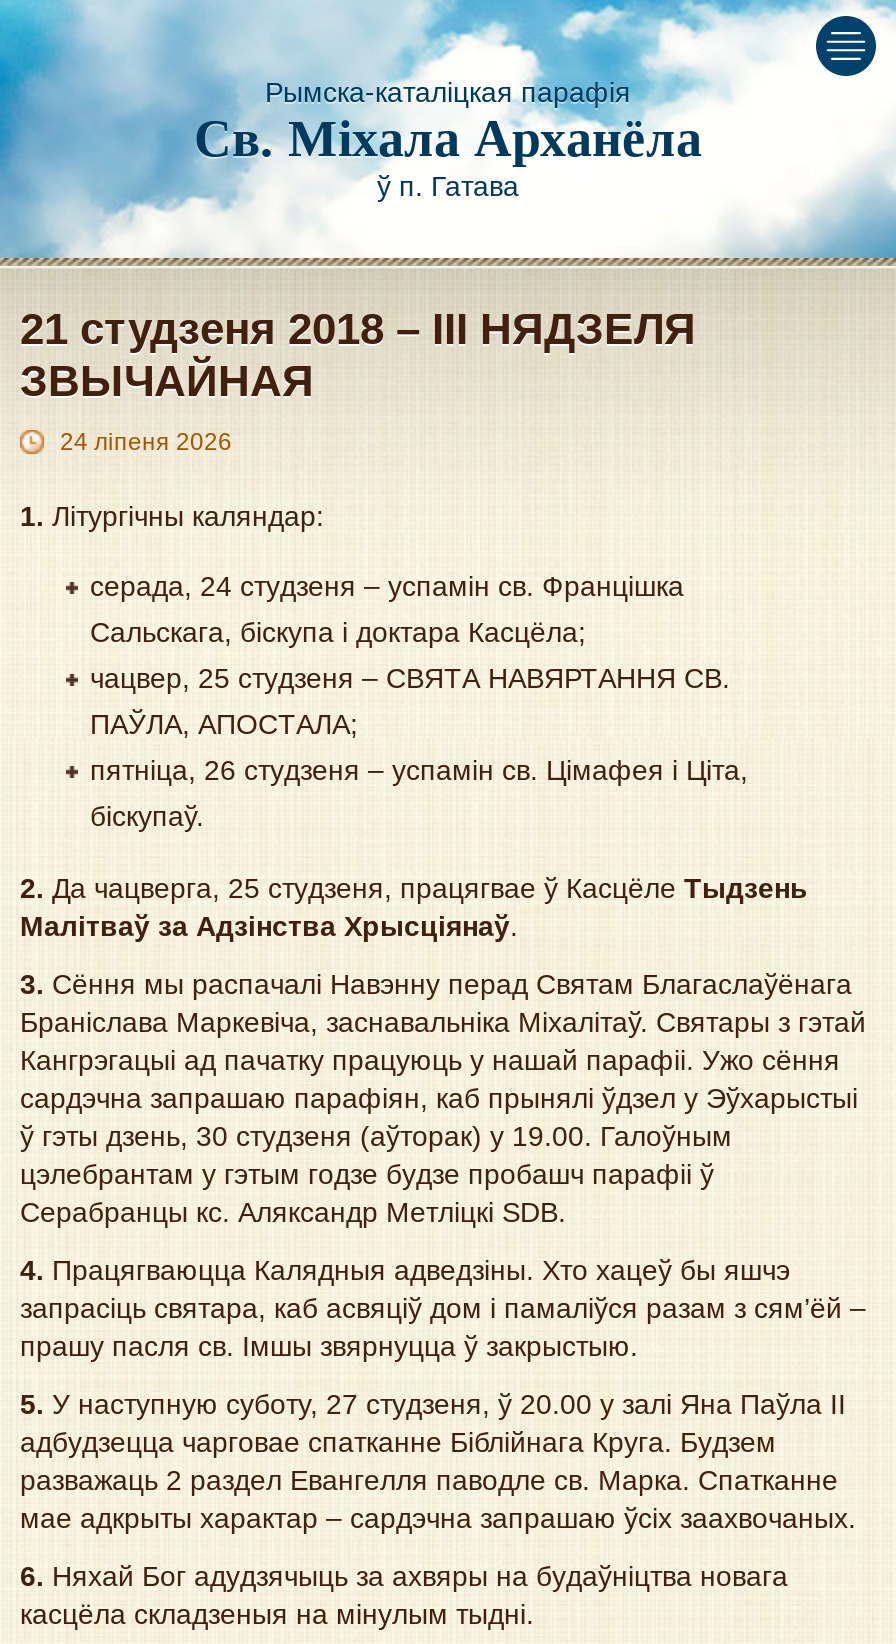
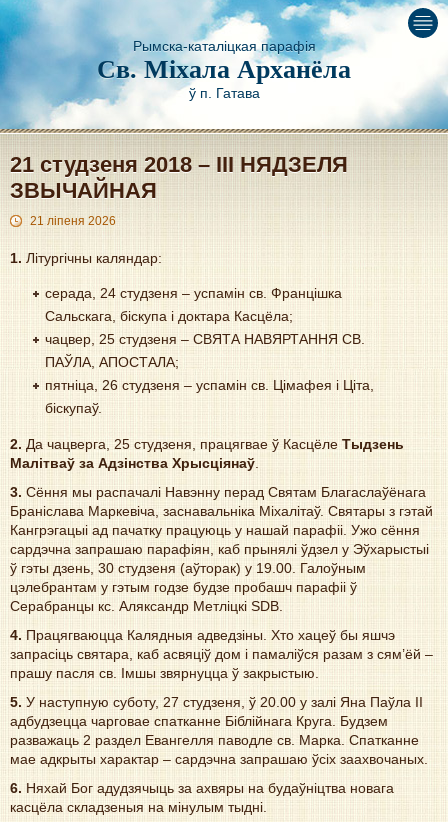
[60,428,232,456] 24 ліпеня 2026 -> [30,214,116,228] 21 ліпеня 2026

